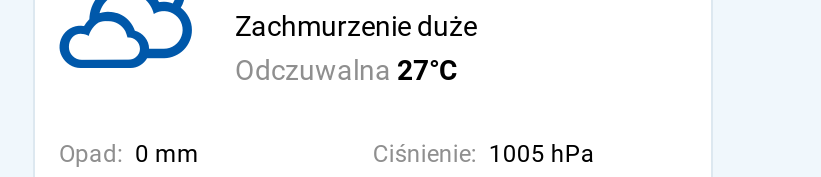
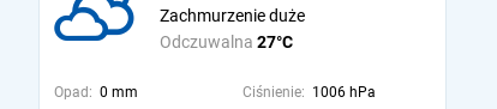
[373,140,595,168] Ciśnienie: 1005 hPa -> [242,84,376,101] Ciśnienie: 1006 hPa

